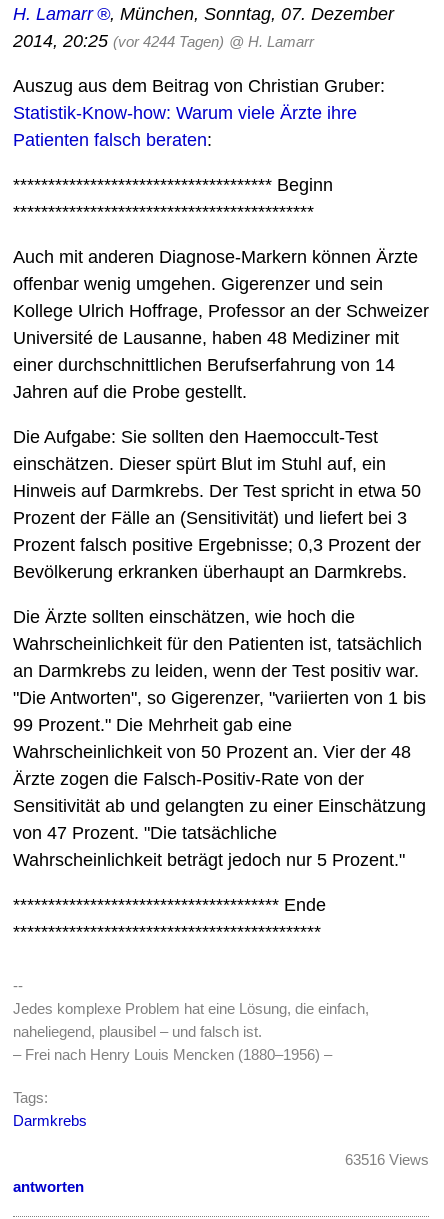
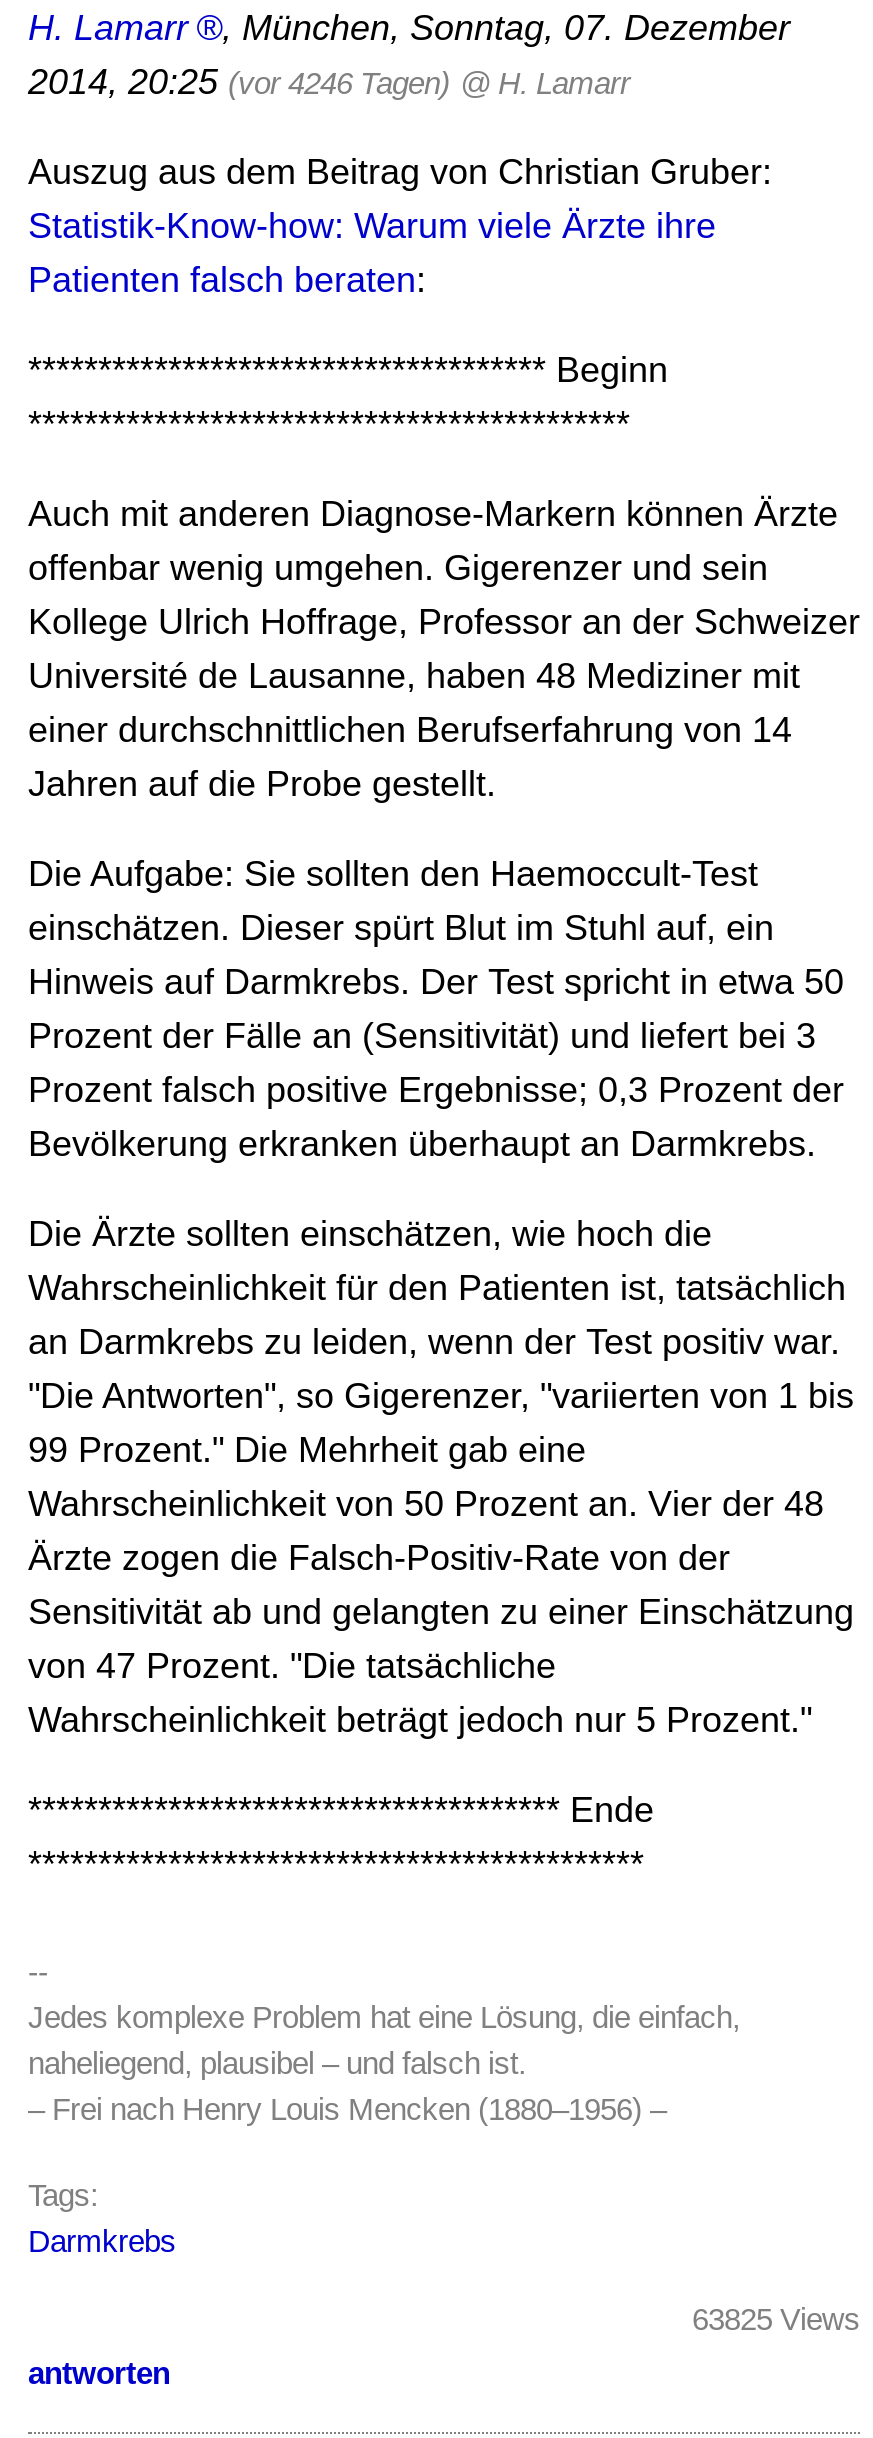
[13,31,314,51] 2014, 20:25 (vor 4244 Tagen) @ H. Lamarr -> [28,62,630,102] 2014, 20:25 (vor 4246 Tagen) @ H. Lamarr
[345,1151,429,1168] 63516 Views -> [692,2301,860,2335] 63825 Views

